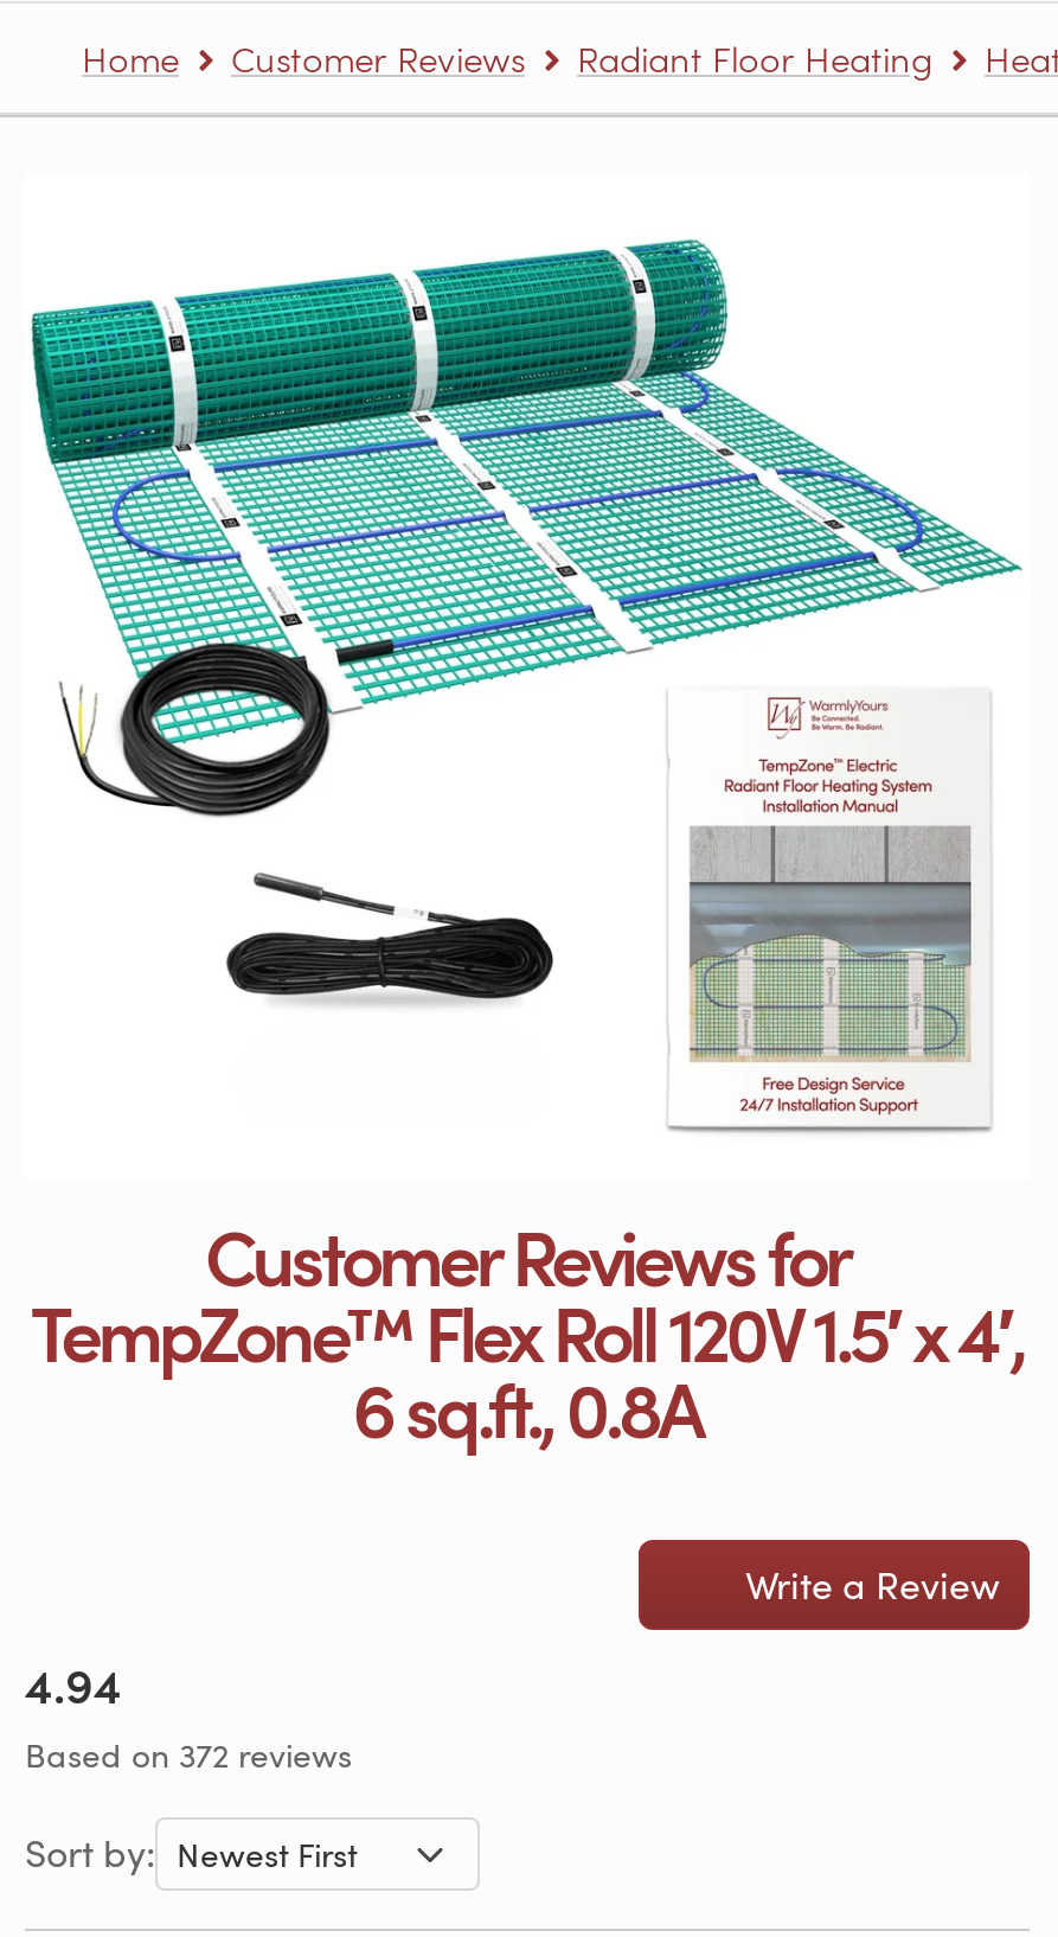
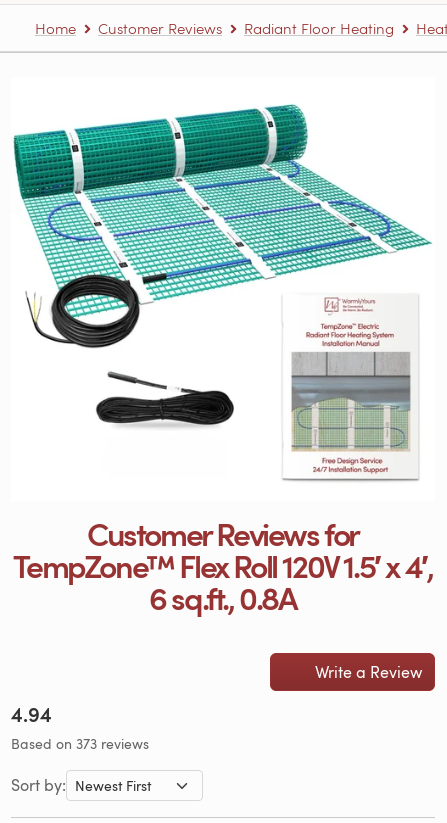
[25,1731,352,1776] Based on 372 reviews -> [11,733,149,752] Based on 373 reviews

